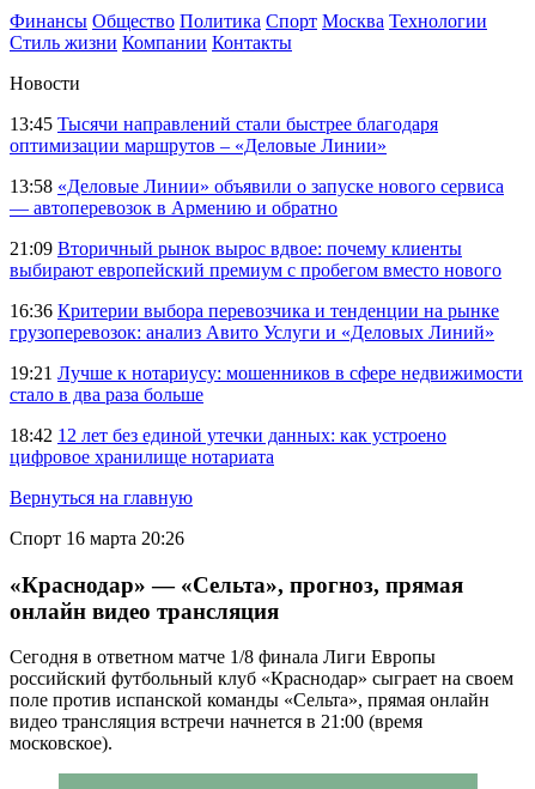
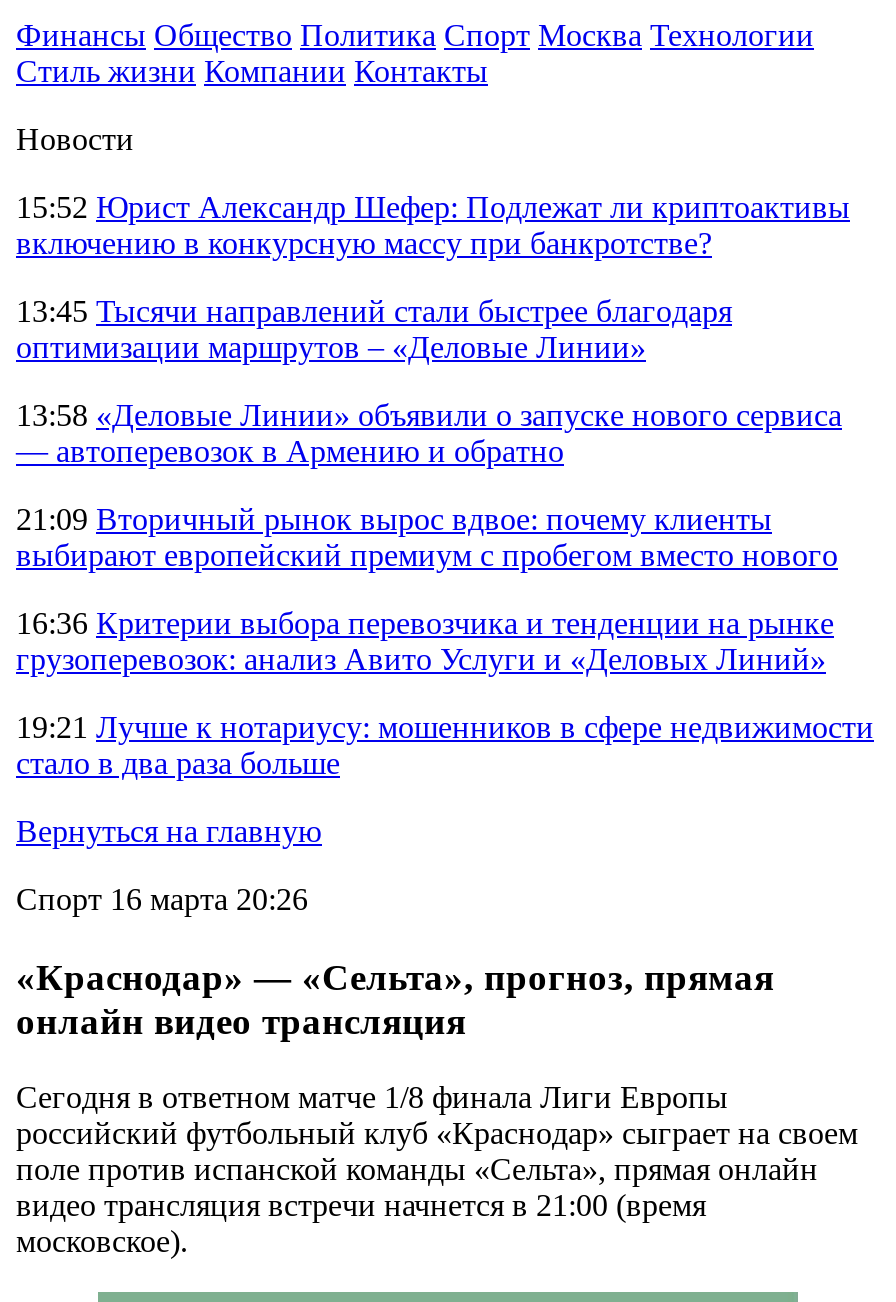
none -> [16,190,850,260] 15:52 Юрист Александр Шефер: Подлежат ли криптоактивы | включению в конкурсную массу при банкротстве?
moved [10,114,523,405] -> [16,294,874,780]: 13:45 Тысячи направлений стали быстрее благодаря | оптимизации маршрутов – «Деловые Линии» | 13:58 «Деловые Линии» объявили о запуске нового сервиса | ... | 19:21 Лучше к нотариусу: мошенников в сфере недвижимости | стало в два раза больше
[10,425,446,467] 18:42 12 лет без единой утечки данных: как устроено | цифровое хранилище нотариата -> none

